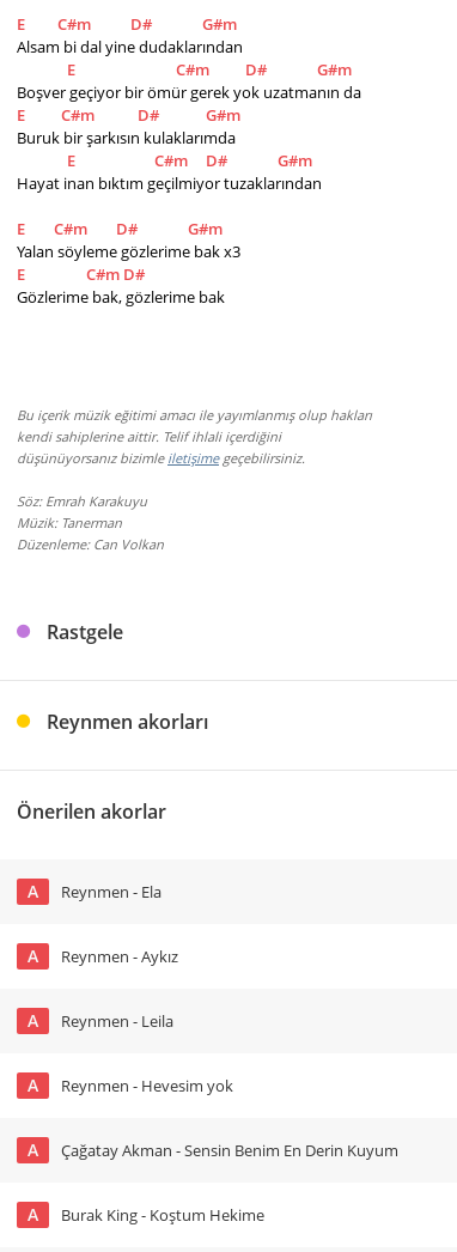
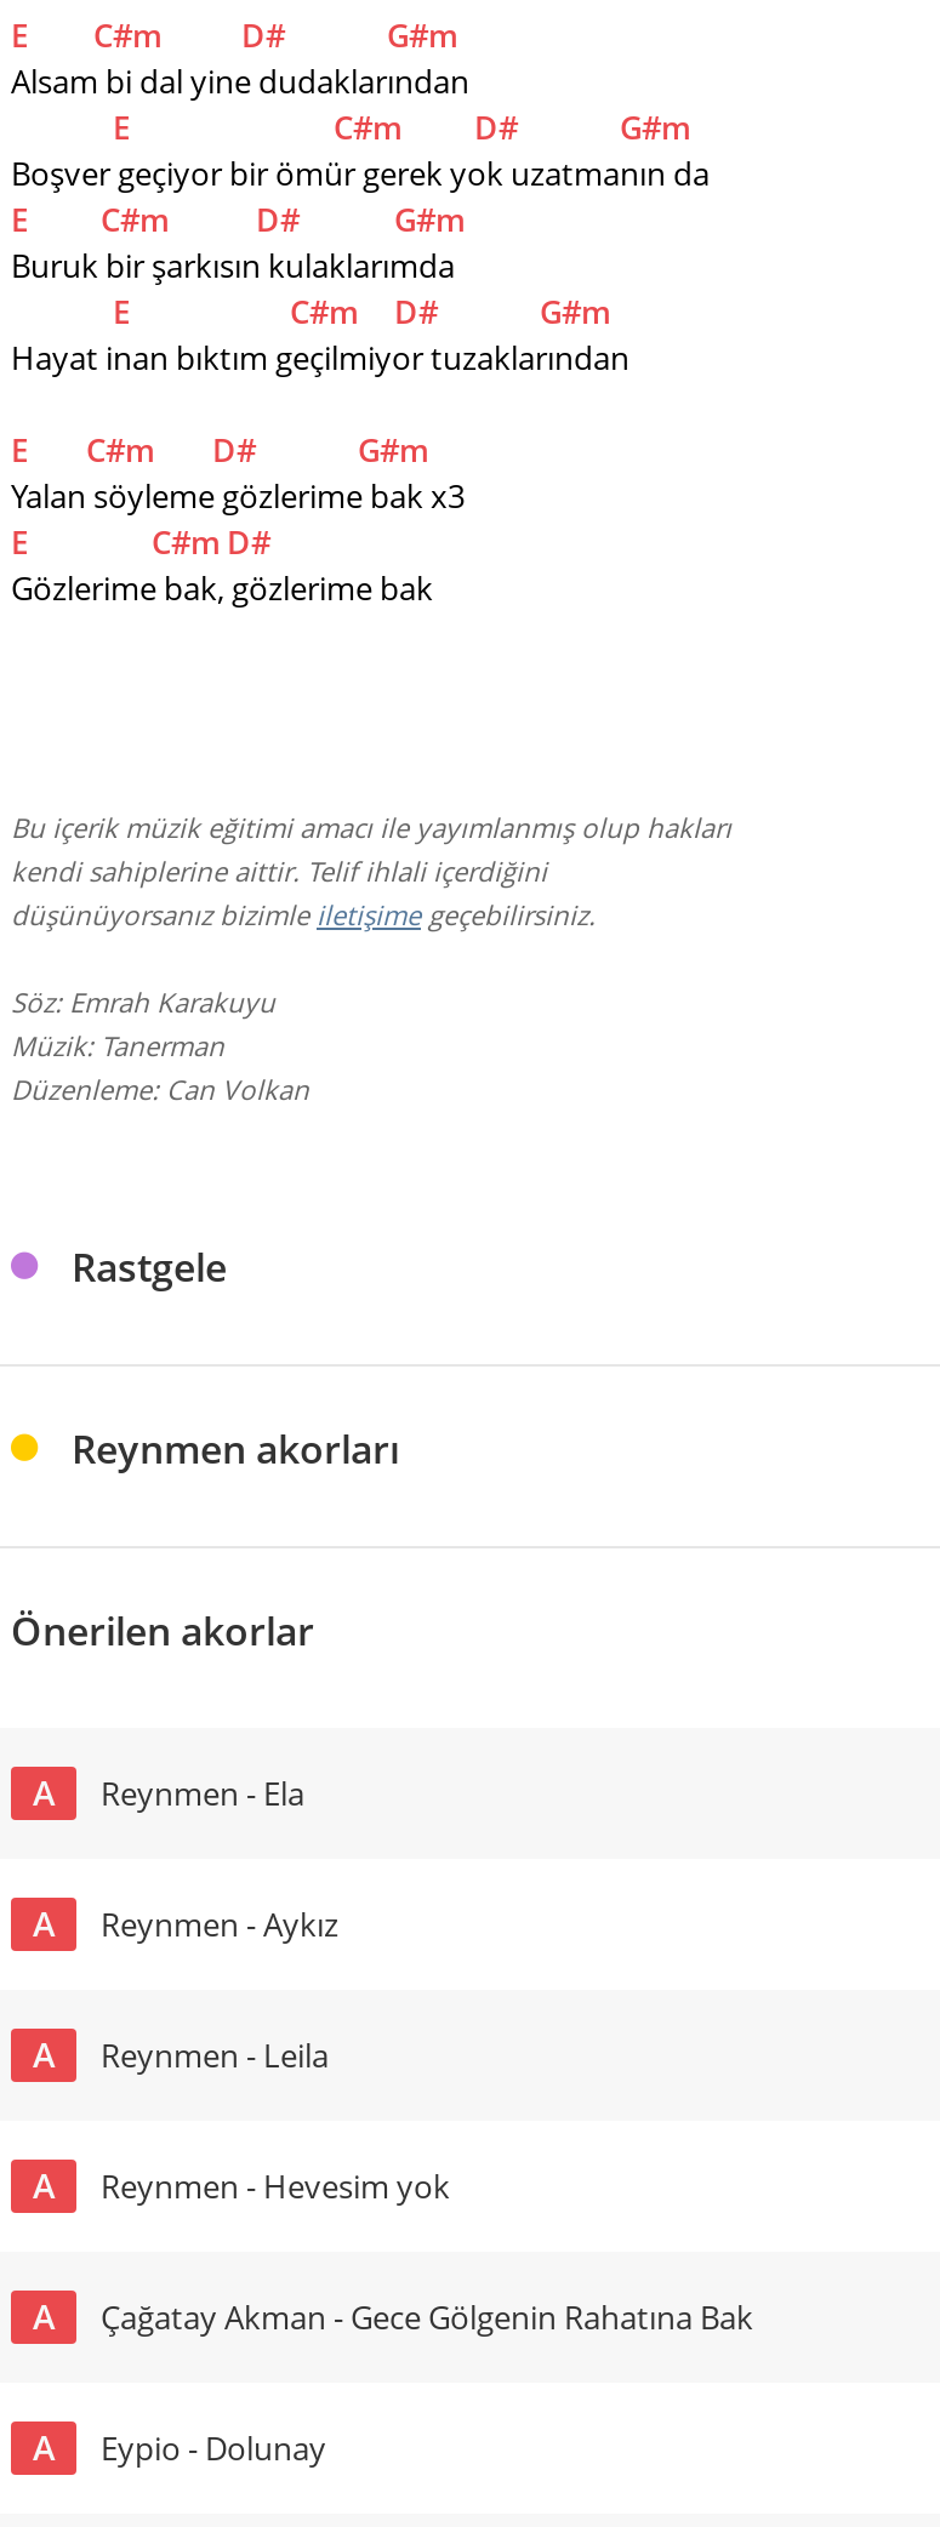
[61,1139,398,1161] Çağatay Akman - Sensin Benim En Derin Kuyum -> [101,2295,753,2339] Çağatay Akman - Gece Gölgenin Rahatına Bak
[61,1204,264,1226] Burak King - Koştum Hekime -> [101,2426,326,2470] Eypio - Dolunay

